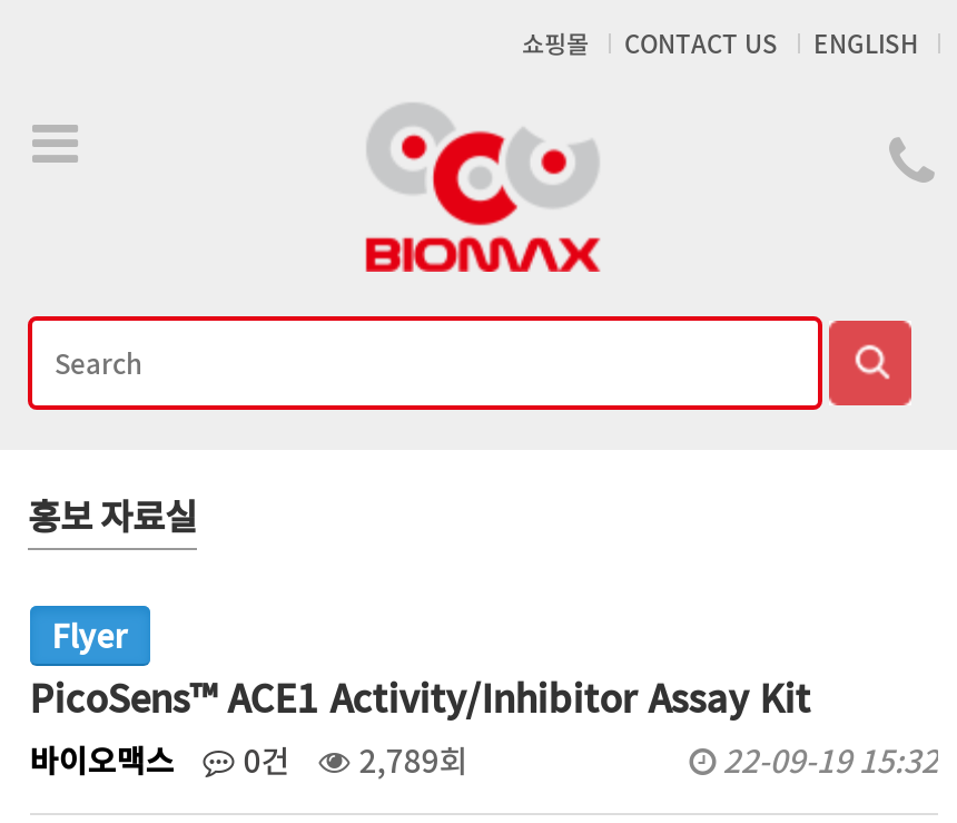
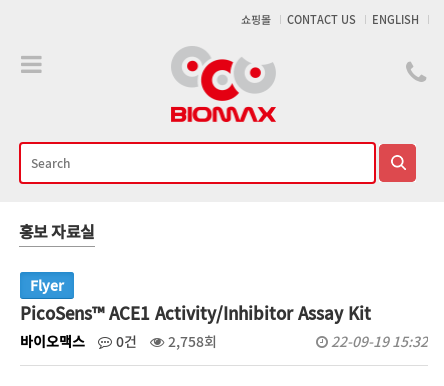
[29,738,468,783] 바이오맥스 0건 2,789회 -> [20,331,217,351] 바이오맥스 0건 2,758회

